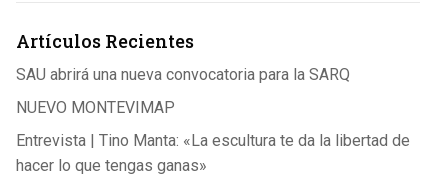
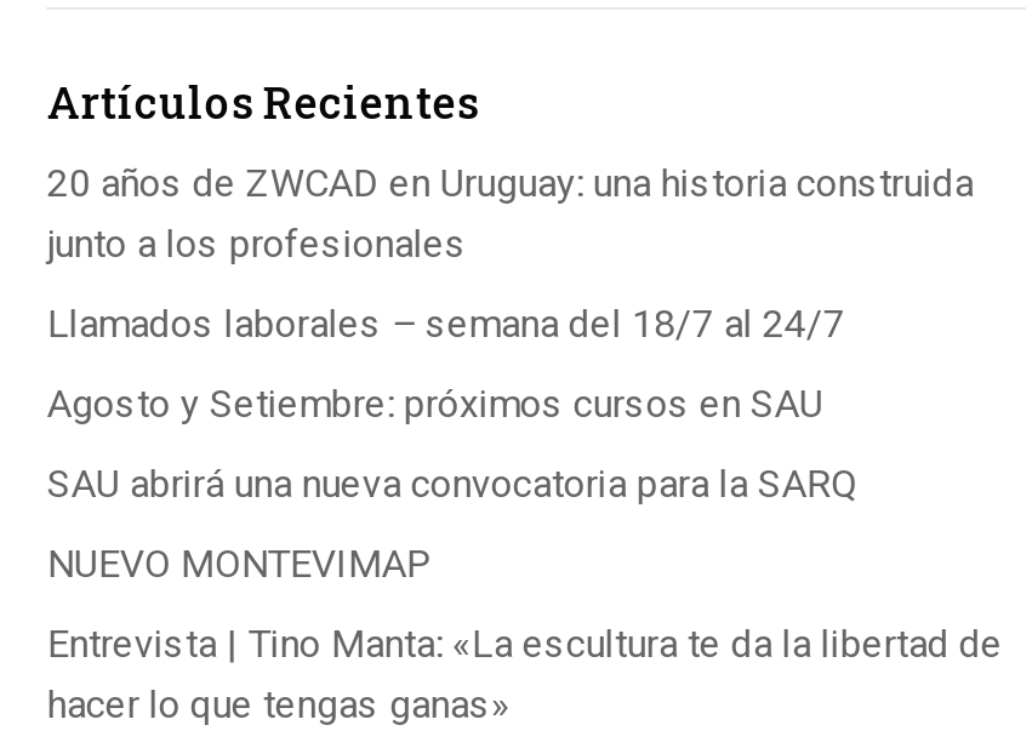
none -> [47,160,974,427] 20 años de ZWCAD en Uruguay: una historia construida | junto a los profesionales | Llamados laborales – semana del 18/7 al 24/7 | Agosto y Setiembre: próximos cursos en SAU

